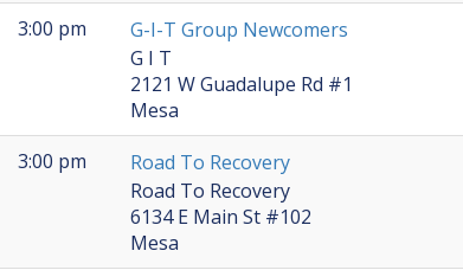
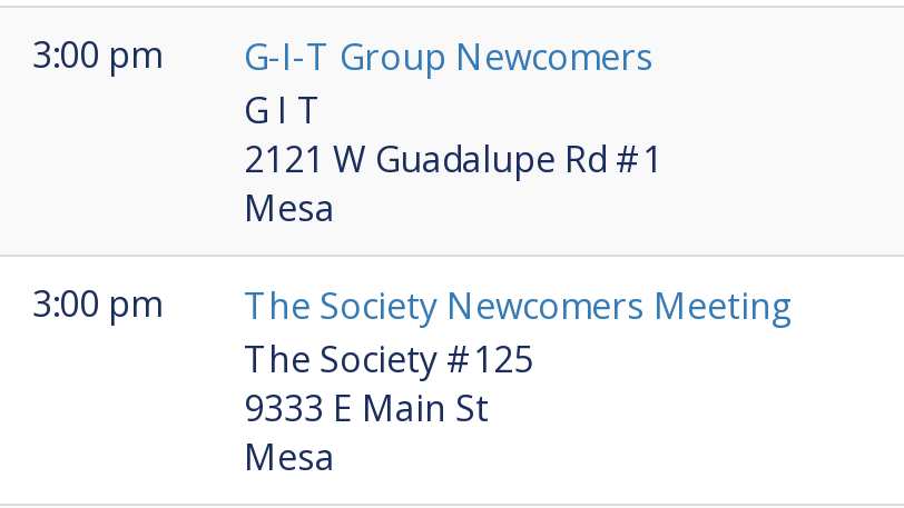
[130,149,311,230] Road To Recovery | Road To Recovery | 6134 E Main St #102 -> [244,281,794,432] The Society Newcomers Meeting | The Society #125 | 9333 E Main St

